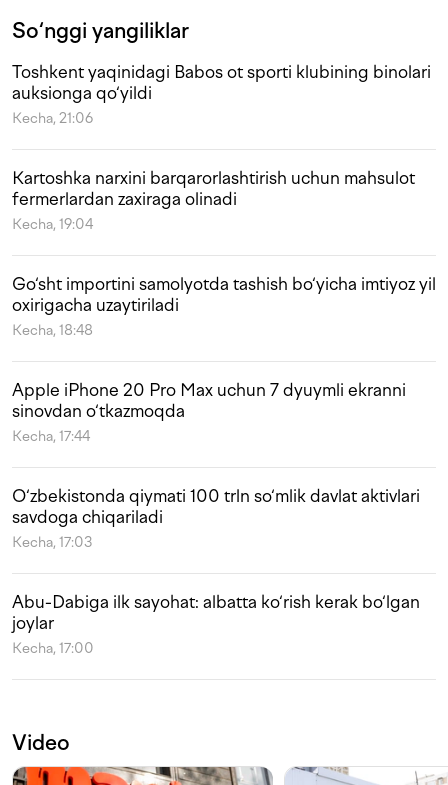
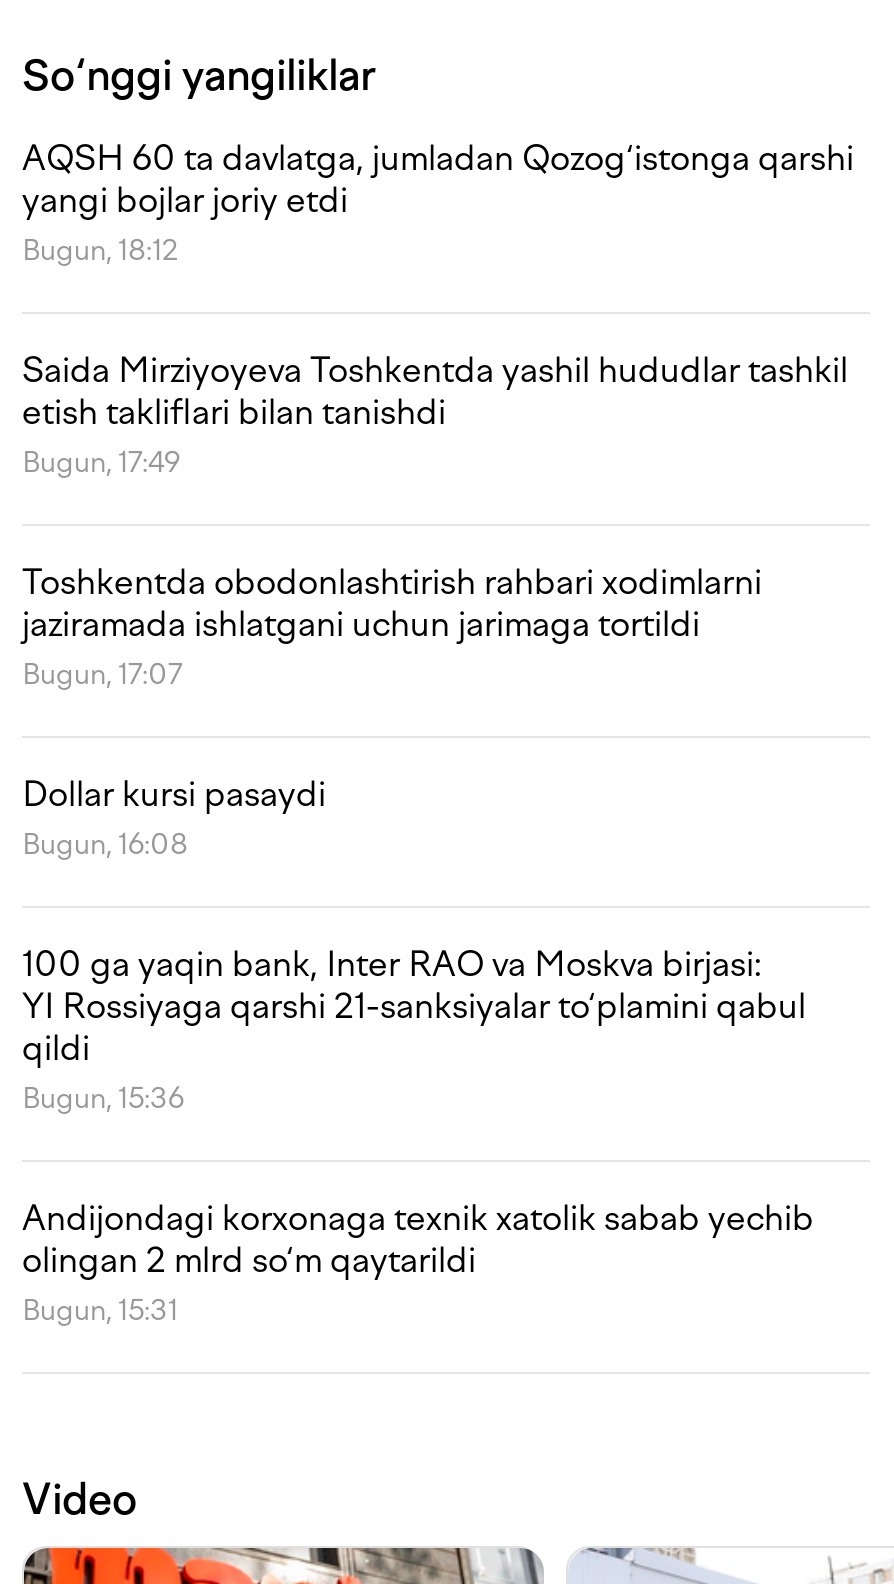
[12,62,431,127] Toshkent yaqinidagi Babos ot sporti klubining binolari | auksionga qo‘yildi | Kecha, 21:06 -> [22,139,854,269] AQSH 60 ta davlatga, jumladan Qozog‘istonga qarshi | yangi bojlar joriy etdi | Bugun, 18:12
[12,168,415,233] Kartoshka narxini barqarorlashtirish uchun mahsulot | fermerlardan zaxiraga olinadi | Kecha, 19:04 -> [22,351,848,481] Saida Mirziyoyeva Toshkentda yashil hududlar tashkil | etish takliflari bilan tanishdi | Bugun, 17:49
[12,274,436,339] Go‘sht importini samolyotda tashish bo‘yicha imtiyoz yil | oxirigacha uzaytiriladi | Kecha, 18:48 -> [22,563,762,693] Toshkentda obodonlashtirish rahbari xodimlarni | jaziramada ishlatgani uchun jarimaga tortildi | Bugun, 17:07
[12,380,406,445] Apple iPhone 20 Pro Max uchun 7 dyuymli ekranni | sinovdan o‘tkazmoqda | Kecha, 17:44 -> [22,775,326,863] Dollar kursi pasaydi | Bugun, 16:08
[12,486,420,551] O‘zbekistonda qiymati 100 trln so‘mlik davlat aktivlari | savdoga chiqariladi | Kecha, 17:03 -> [22,945,806,1117] 100 ga yaqin bank, Inter RAO va Moskva birjasi: | YI Rossiyaga qarshi 21-sanksiyalar to‘plamini qabul | qildi | Bugun, 15:36
[12,592,420,657] Abu-Dabiga ilk sayohat: albatta ko‘rish kerak bo‘lgan | joylar | Kecha, 17:00 -> [22,1199,814,1329] Andijondagi korxonaga texnik xatolik sabab yechib | olingan 2 mlrd so‘m qaytarildi | Bugun, 15:31

